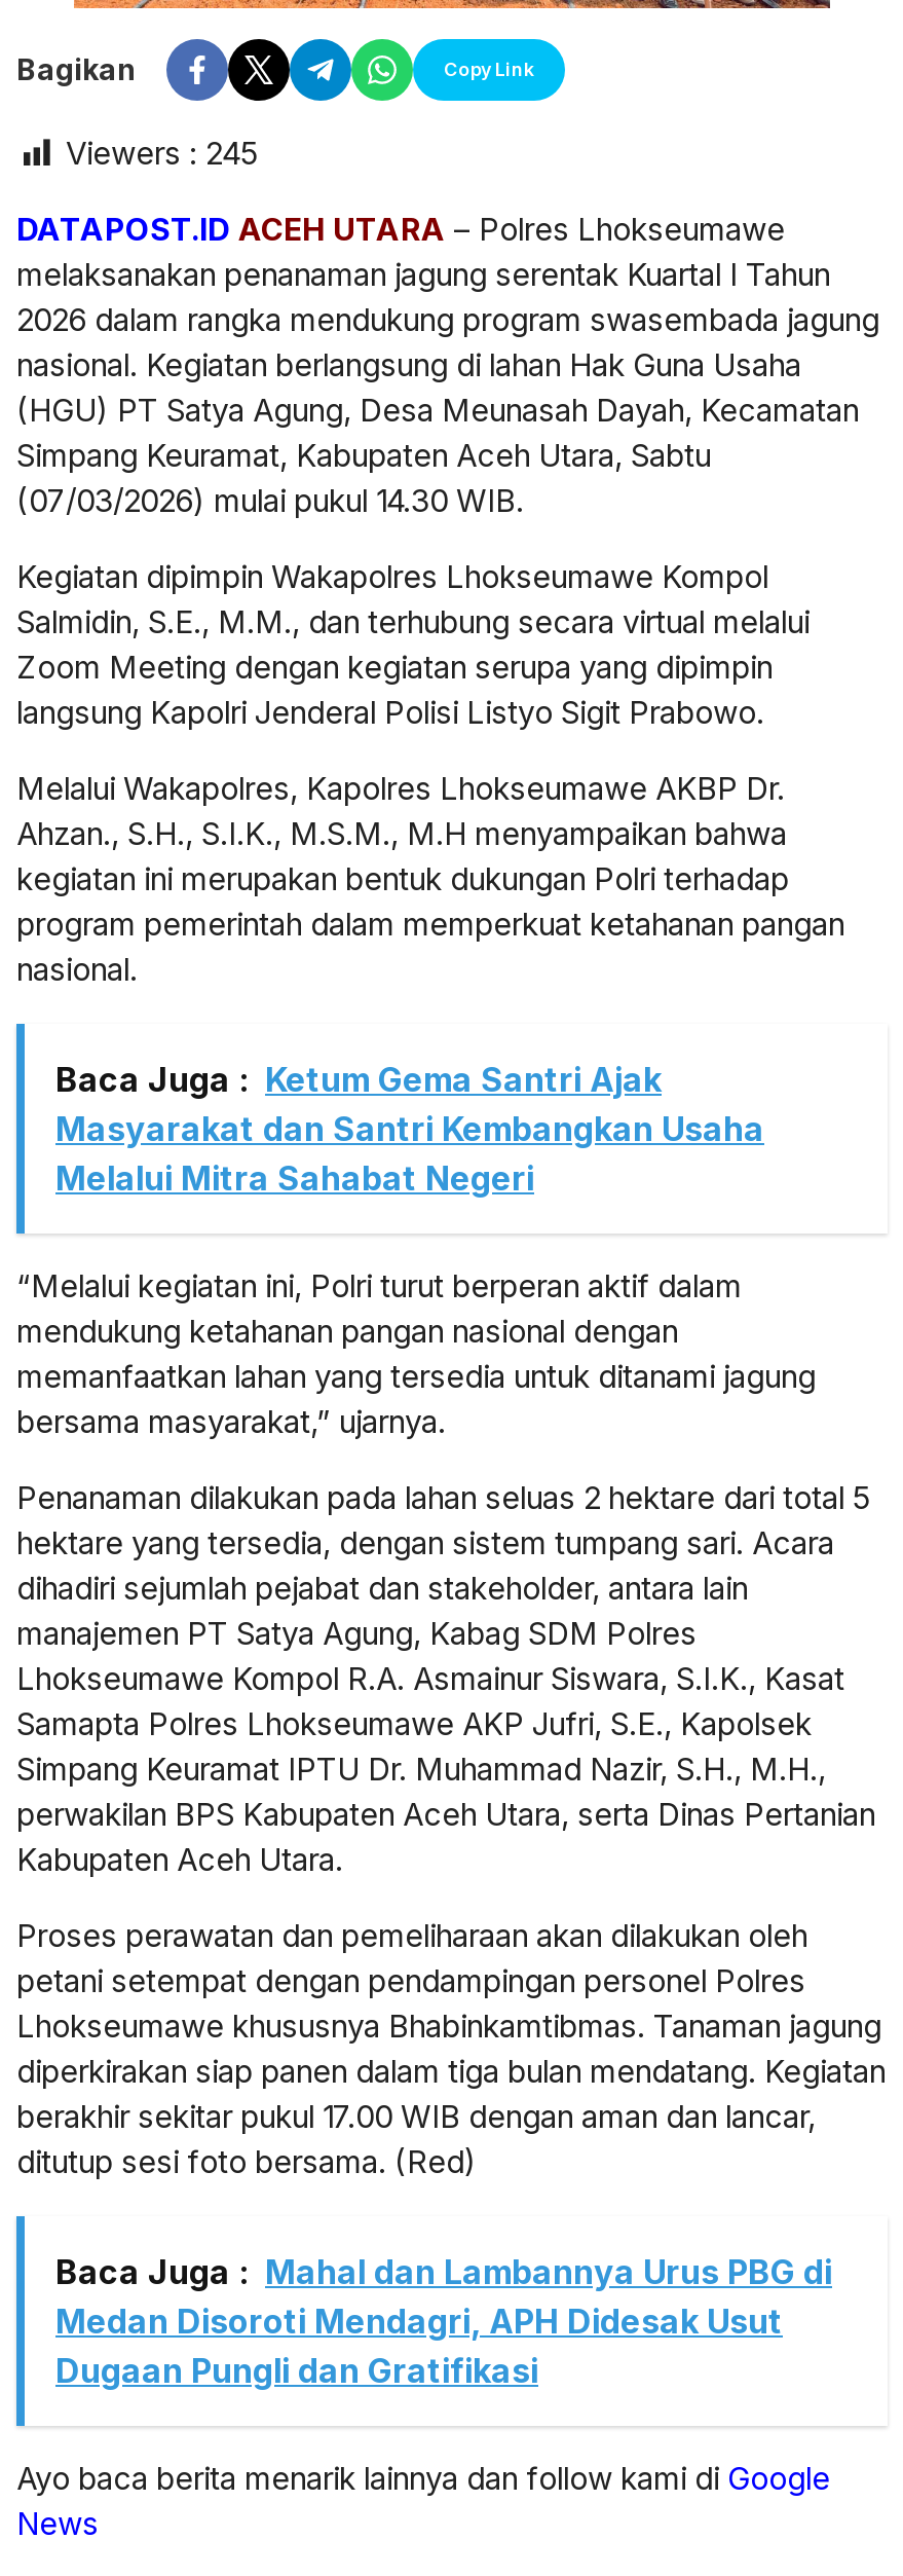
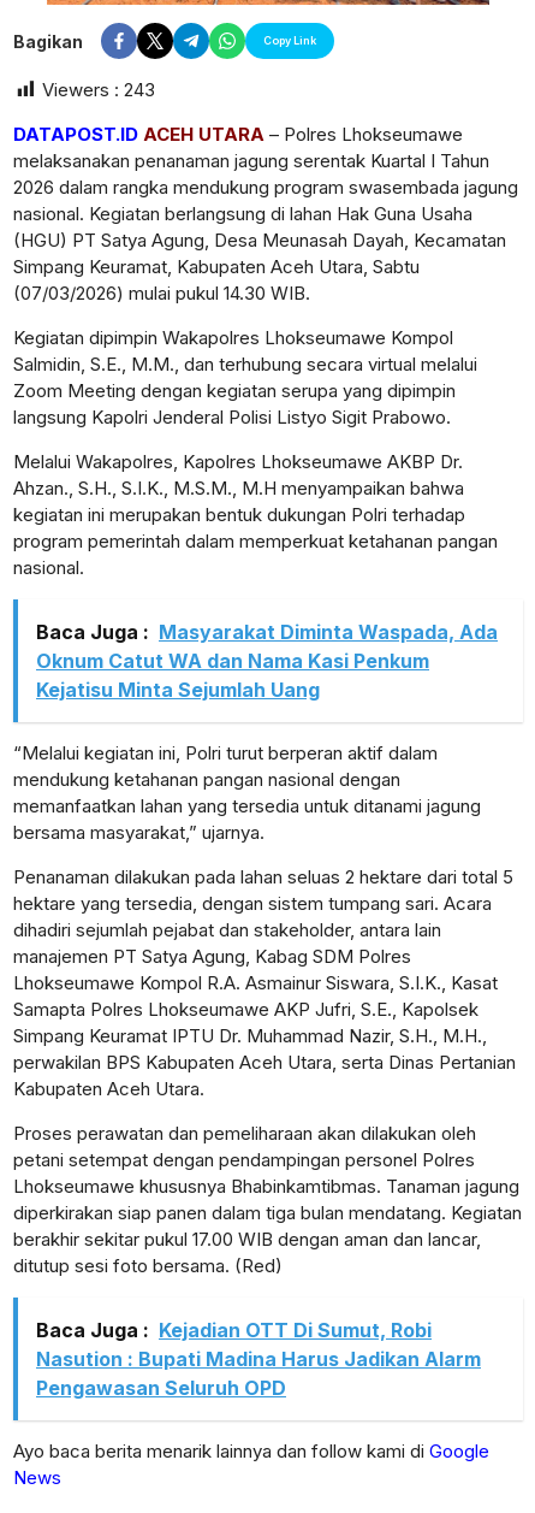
[66,134,259,173] Viewers : 245 -> [42,78,155,101] Viewers : 243
[55,1059,764,1199] Baca Juga : Ketum Gema Santri Ajak | Masyarakat dan Santri Kembangkan Usaha | Melalui Mitra Sahabat Negeri -> [36,620,498,702] Baca Juga : Masyarakat Diminta Waspada, Ada | Oknum Catut WA dan Nama Kasi Penkum | Kejatisu Minta Sejumlah Uang
[55,2251,832,2391] Baca Juga : Mahal dan Lambannya Urus PBG di | Medan Disoroti Mendagri, APH Didesak Usut | Dugaan Pungli dan Gratifikasi -> [36,1318,481,1400] Baca Juga : Kejadian OTT Di Sumut, Robi | Nasution : Bupati Madina Harus Jadikan Alarm | Pengawasan Seluruh OPD

